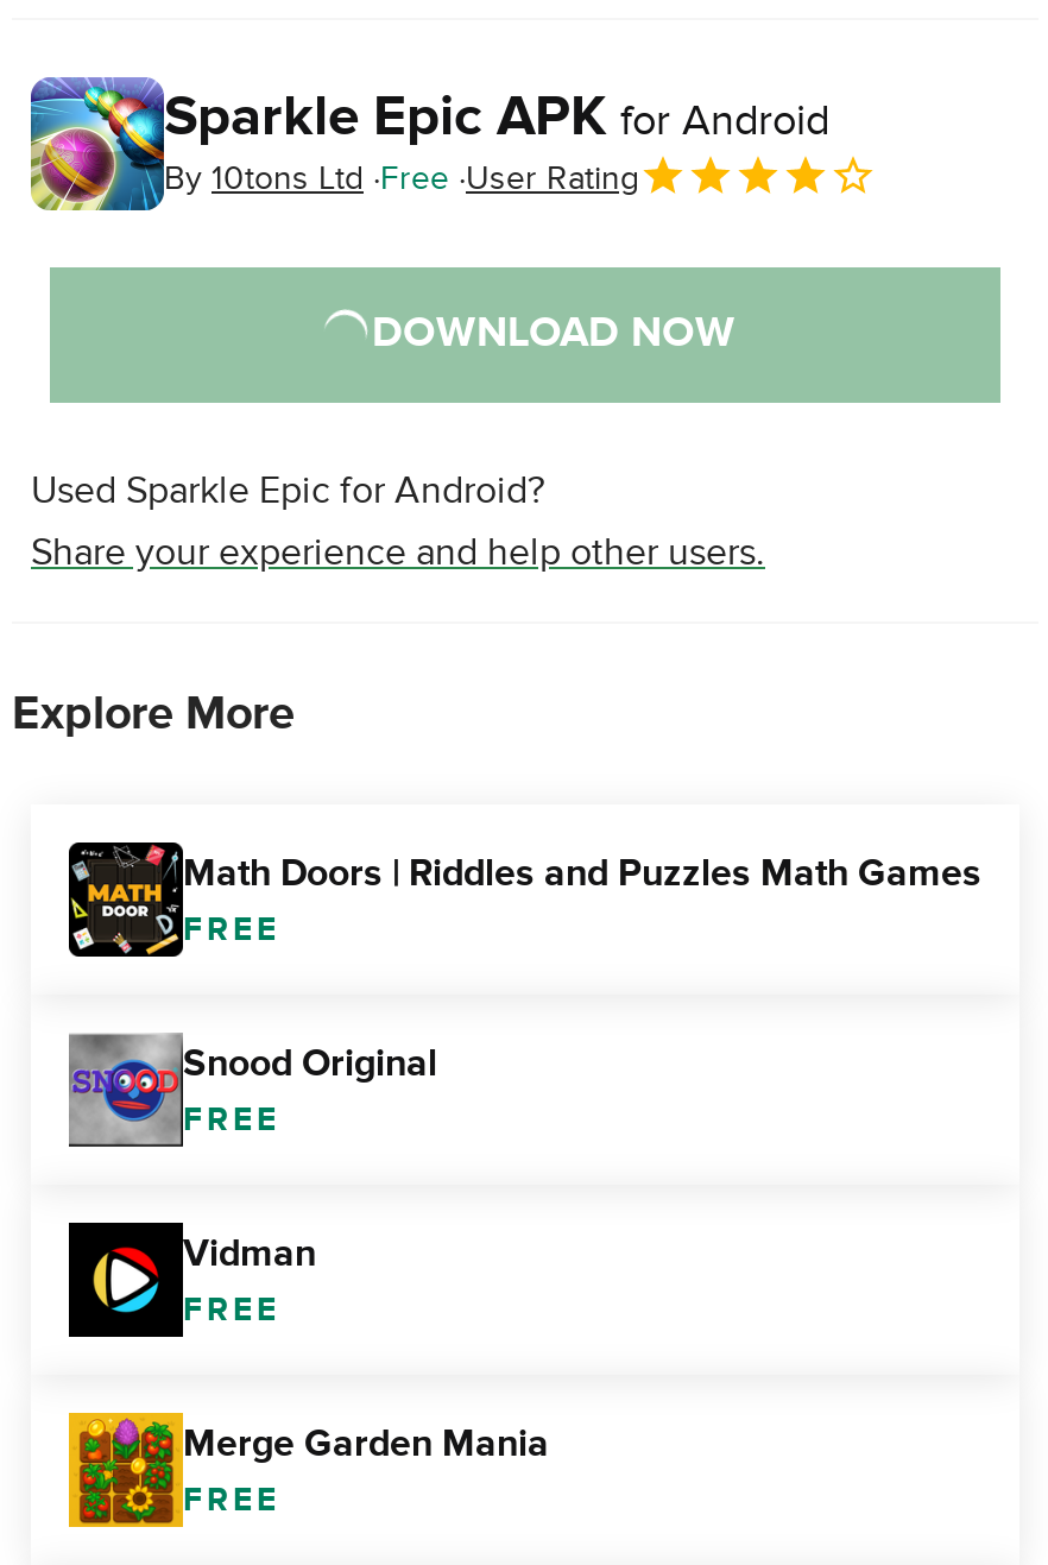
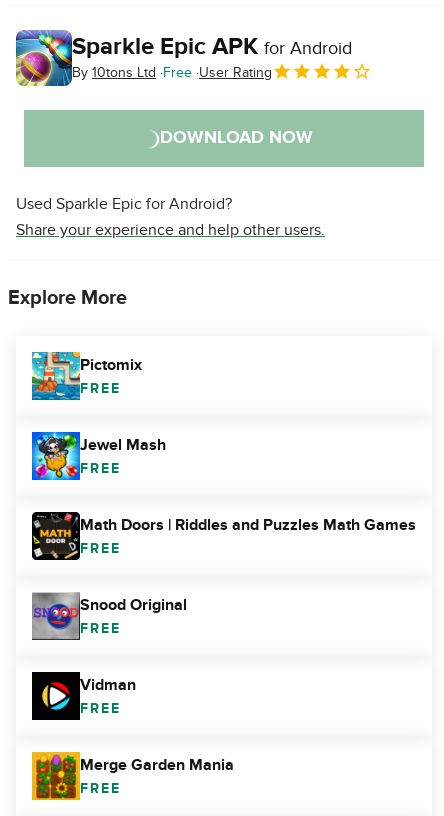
none -> [31,351,166,476] [image] | Pictomix | FREE | Jewel Mash | FREE
none -> [31,431,66,481] [image]

